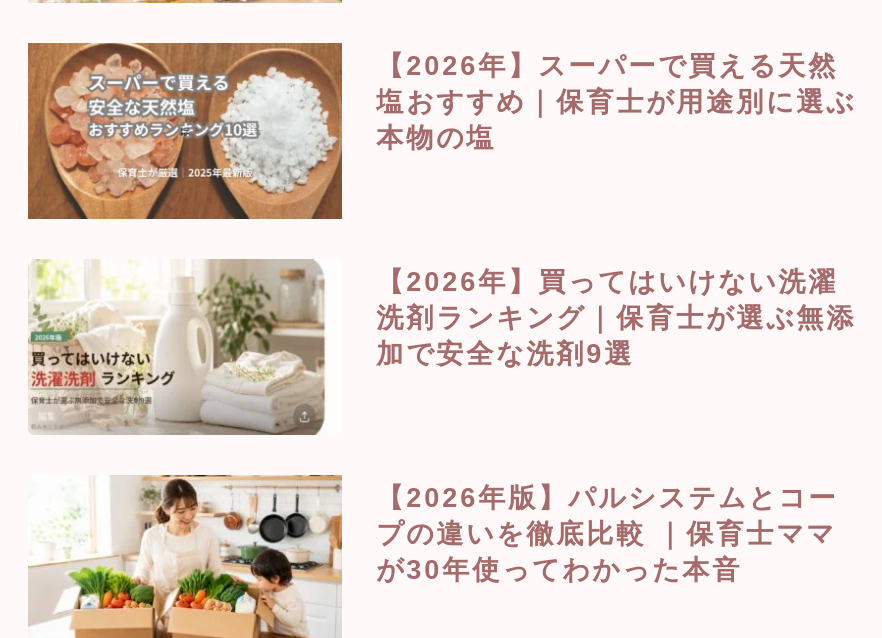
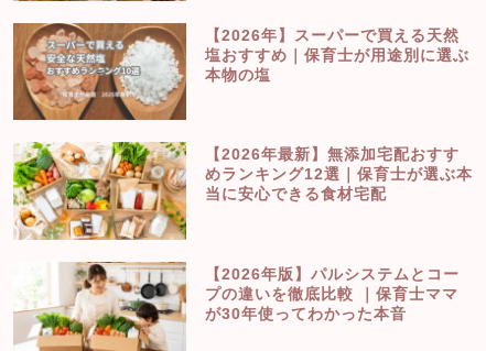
[28,258,856,436] [image] | 【2026年】買ってはいけない洗濯 | 洗剤ランキング｜保育士が選ぶ無添 | 加で安全な洗剤9選 -> [12,141,473,241] [image] | 【2026年最新】無添加宅配おすす | めランキング12選｜保育士が選ぶ本 | 当に安心できる食材宅配

